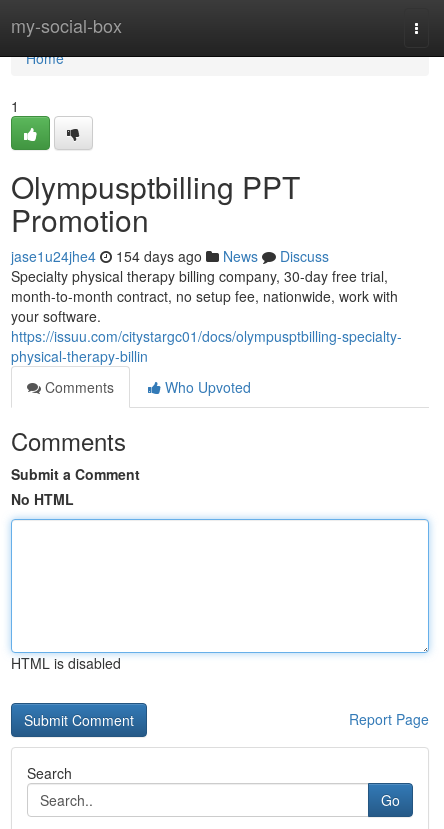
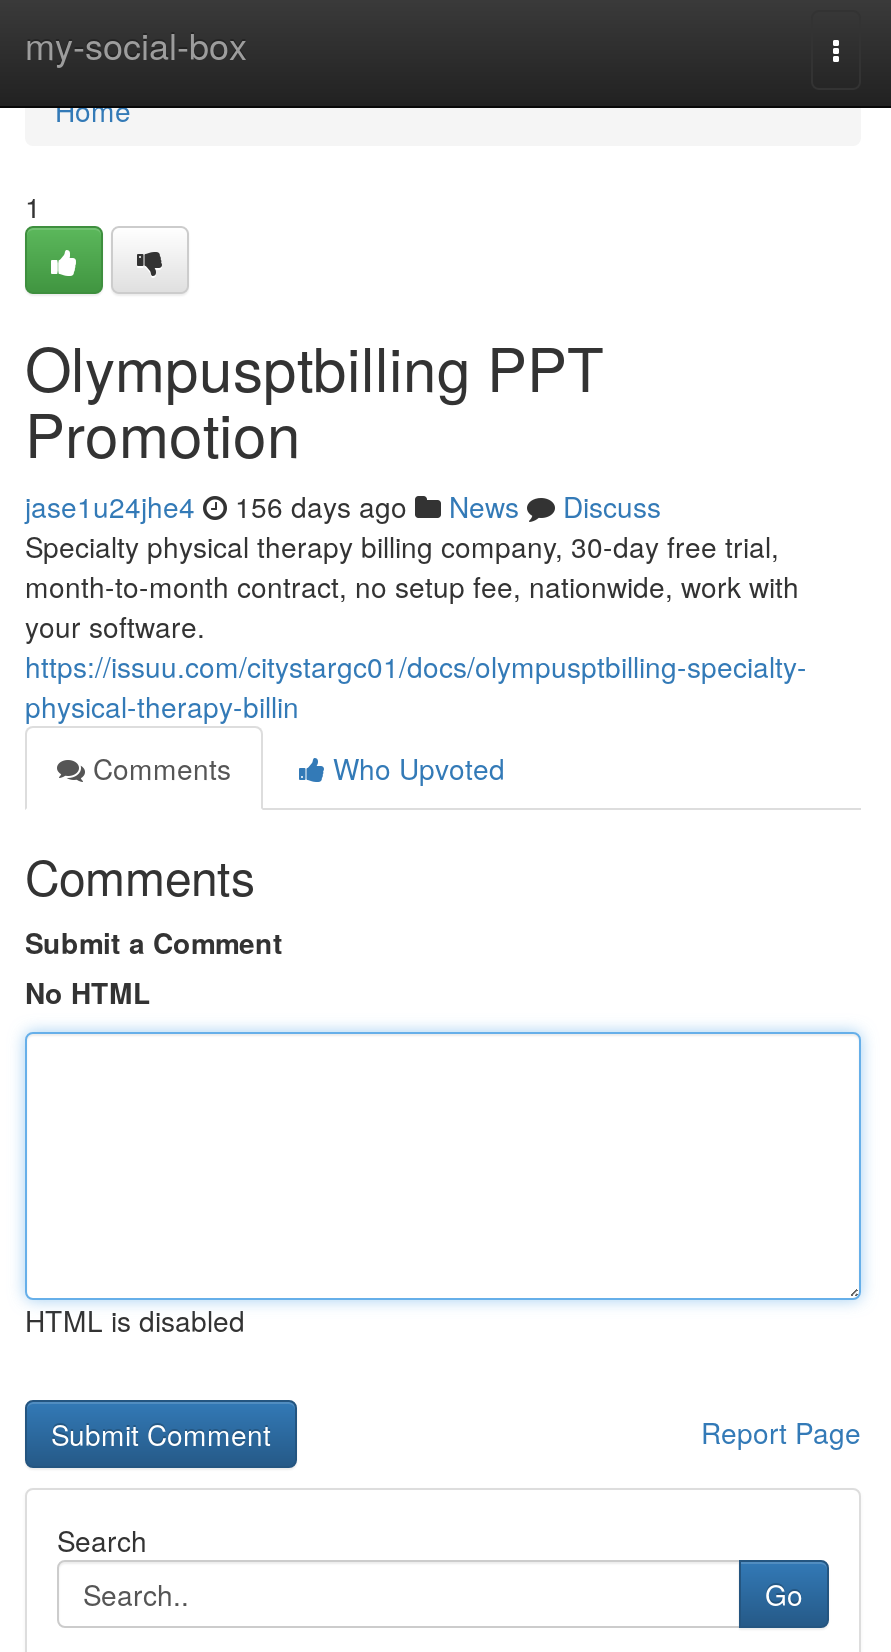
[11,246,329,266] jase1u24jhe4 154 days ago News Discuss -> [25,486,661,526] jase1u24jhe4 156 days ago News Discuss

